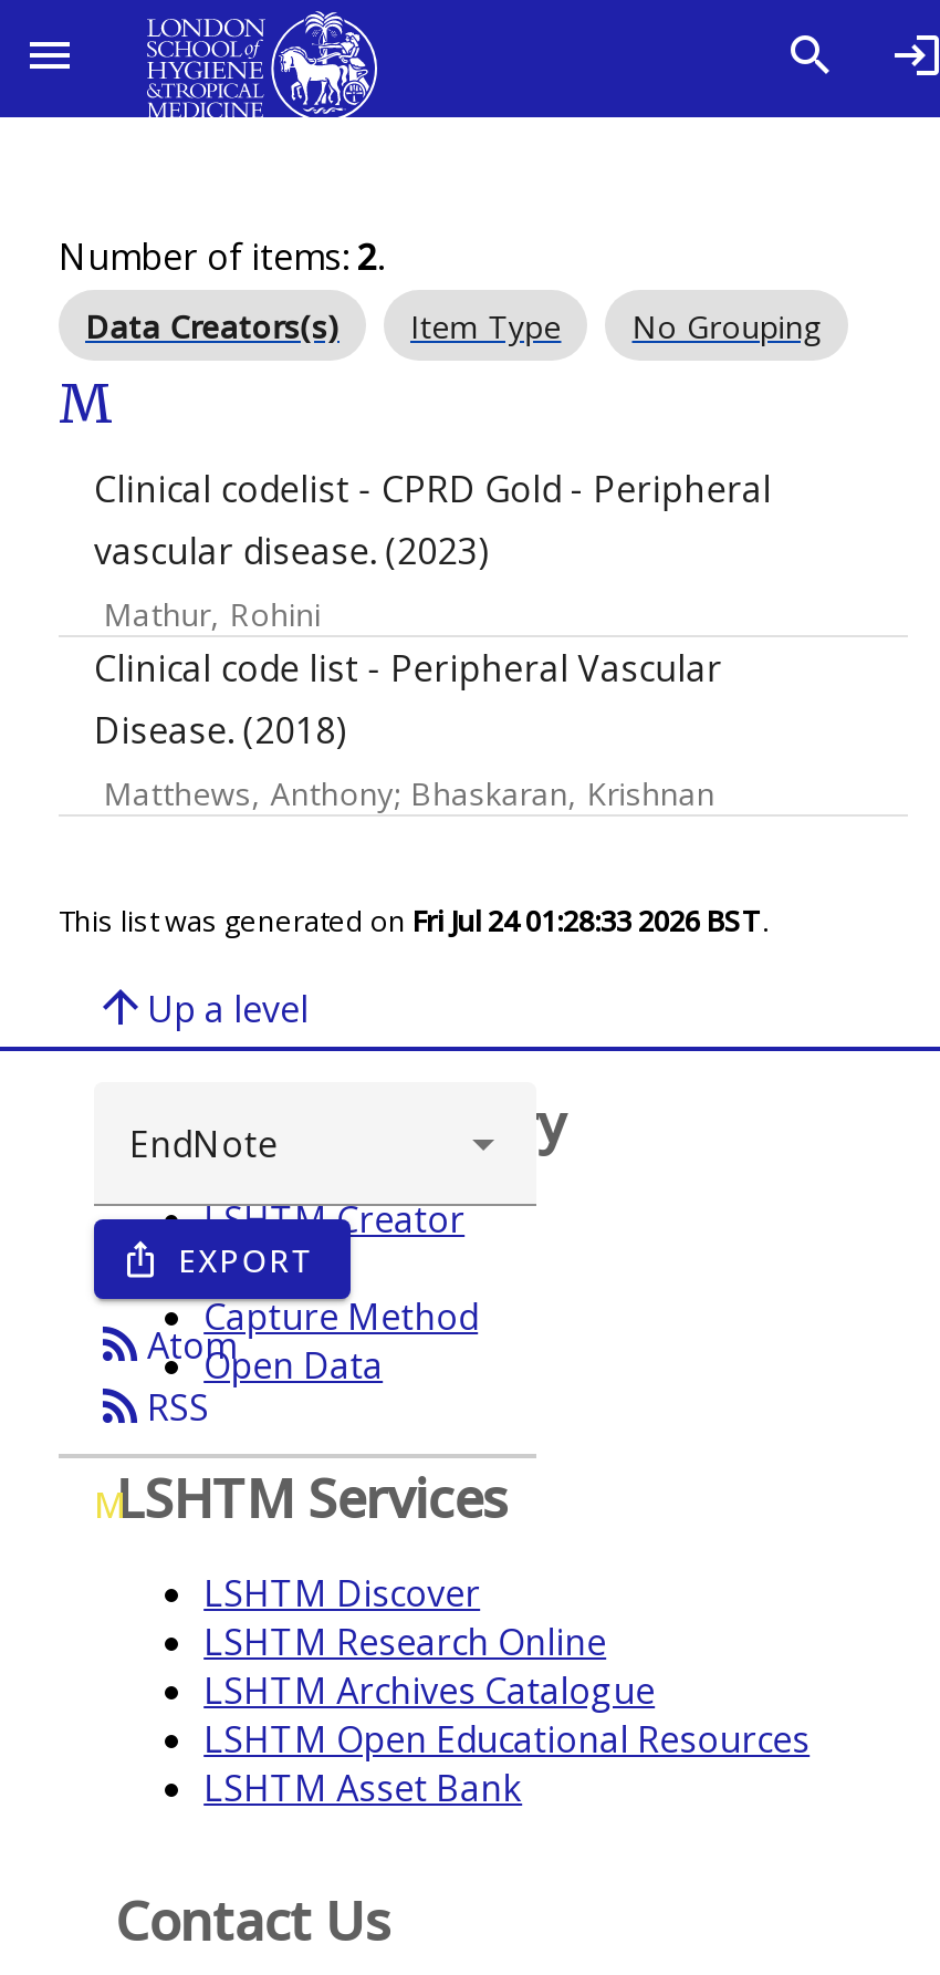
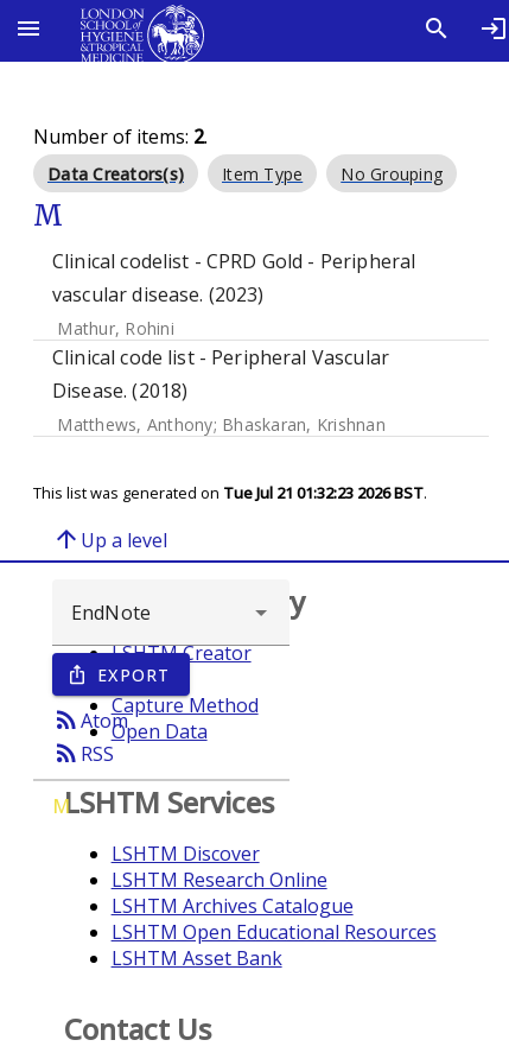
[59,901,769,940] This list was generated on Fri Jul 24 01:28:33 2026 BST. -> [33,482,427,503] This list was generated on Tue Jul 21 01:32:23 2026 BST.

